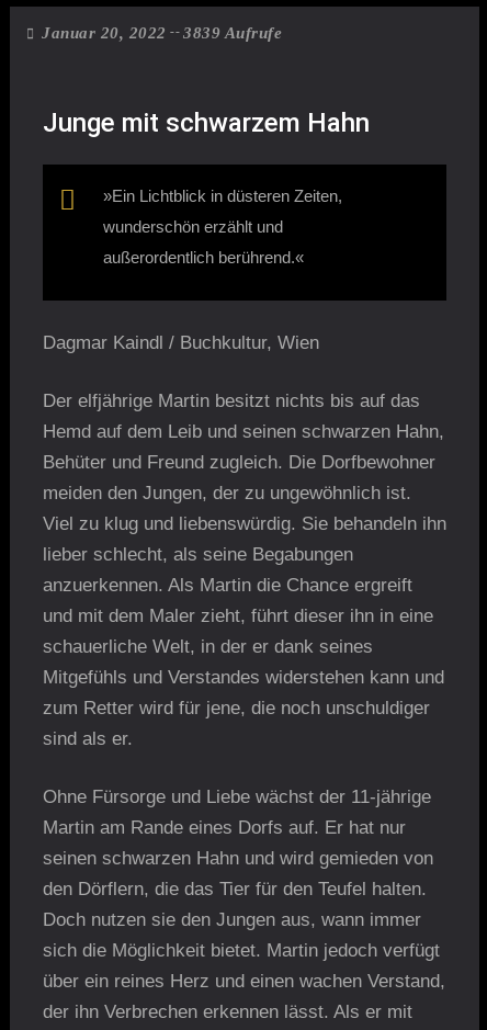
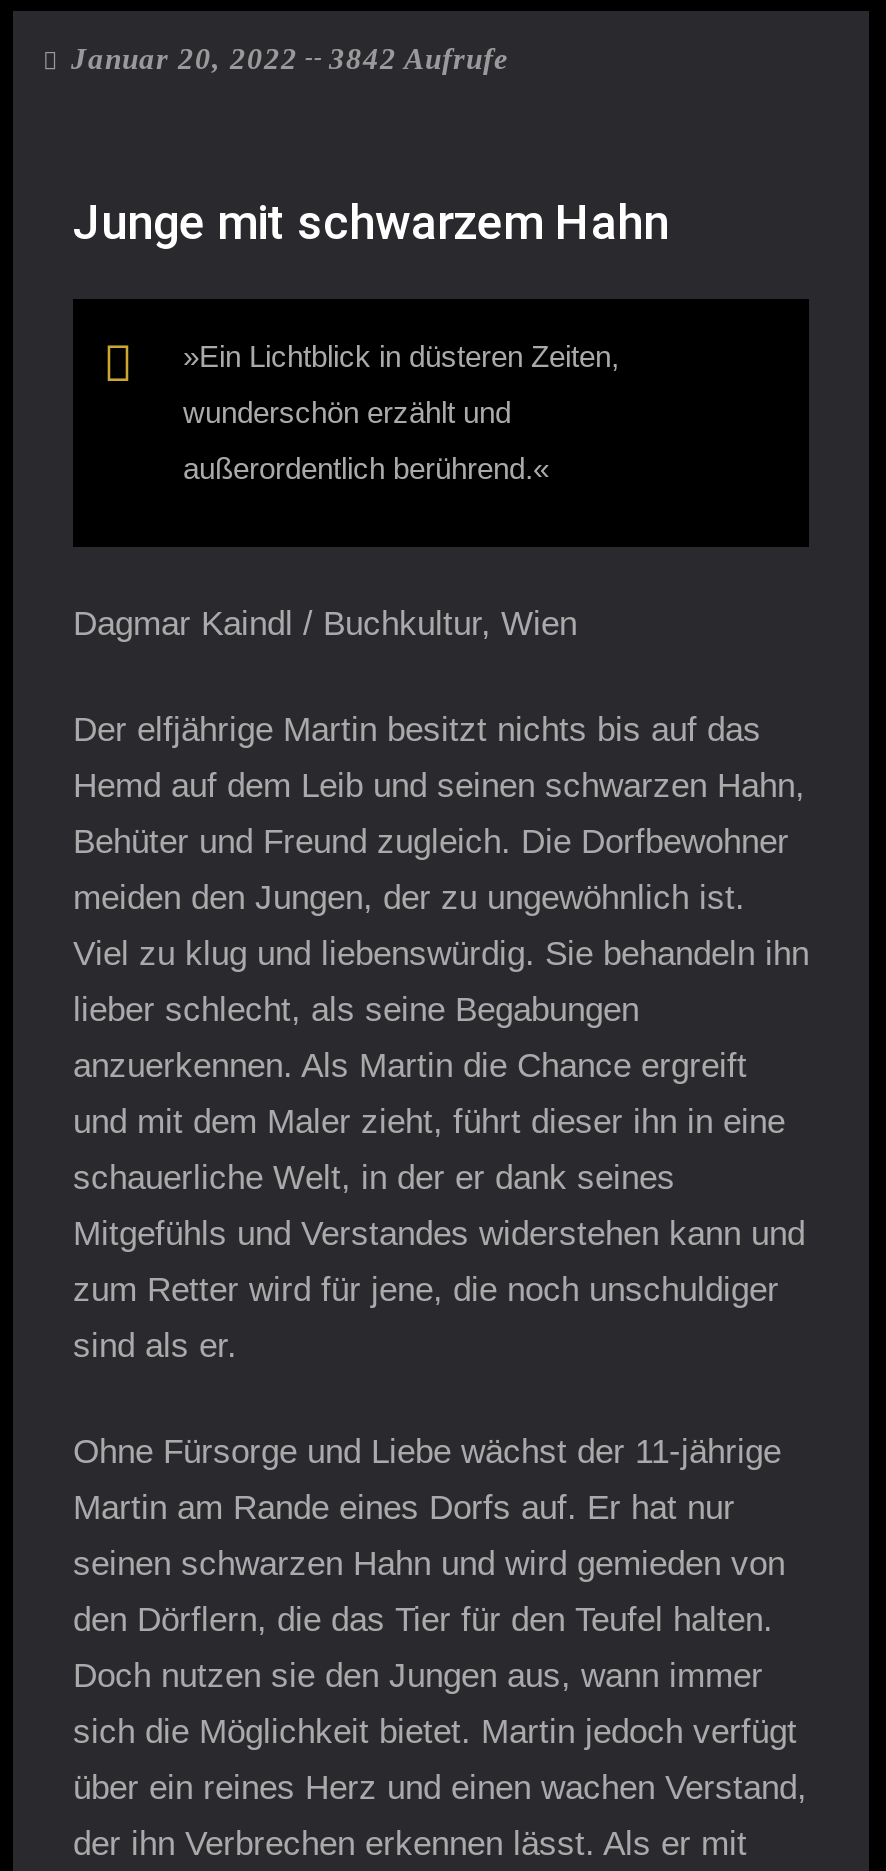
[37,24,282,41] Januar 20, 2022 3839 Aufrufe -> [62,42,509,74] Januar 20, 2022 3842 Aufrufe

